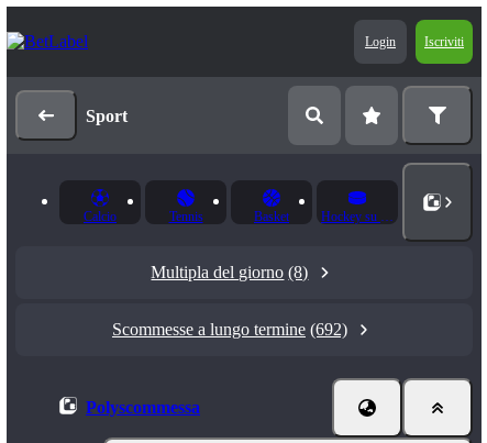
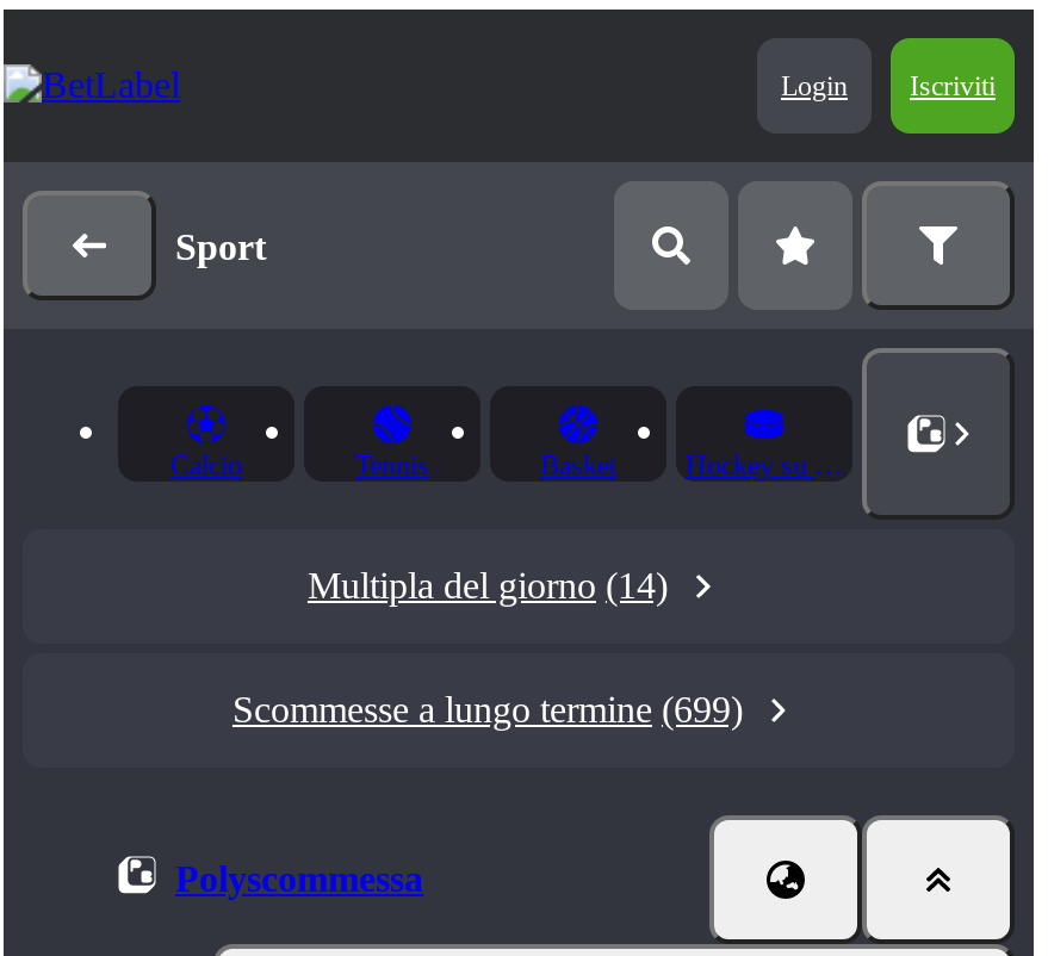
[151,263,308,281] Multipla del giorno (8) -> [308,565,668,606] Multipla del giorno (14)
[112,320,347,339] Scommesse a lungo termine (692) -> [232,689,743,730] Scommesse a lungo termine (699)

